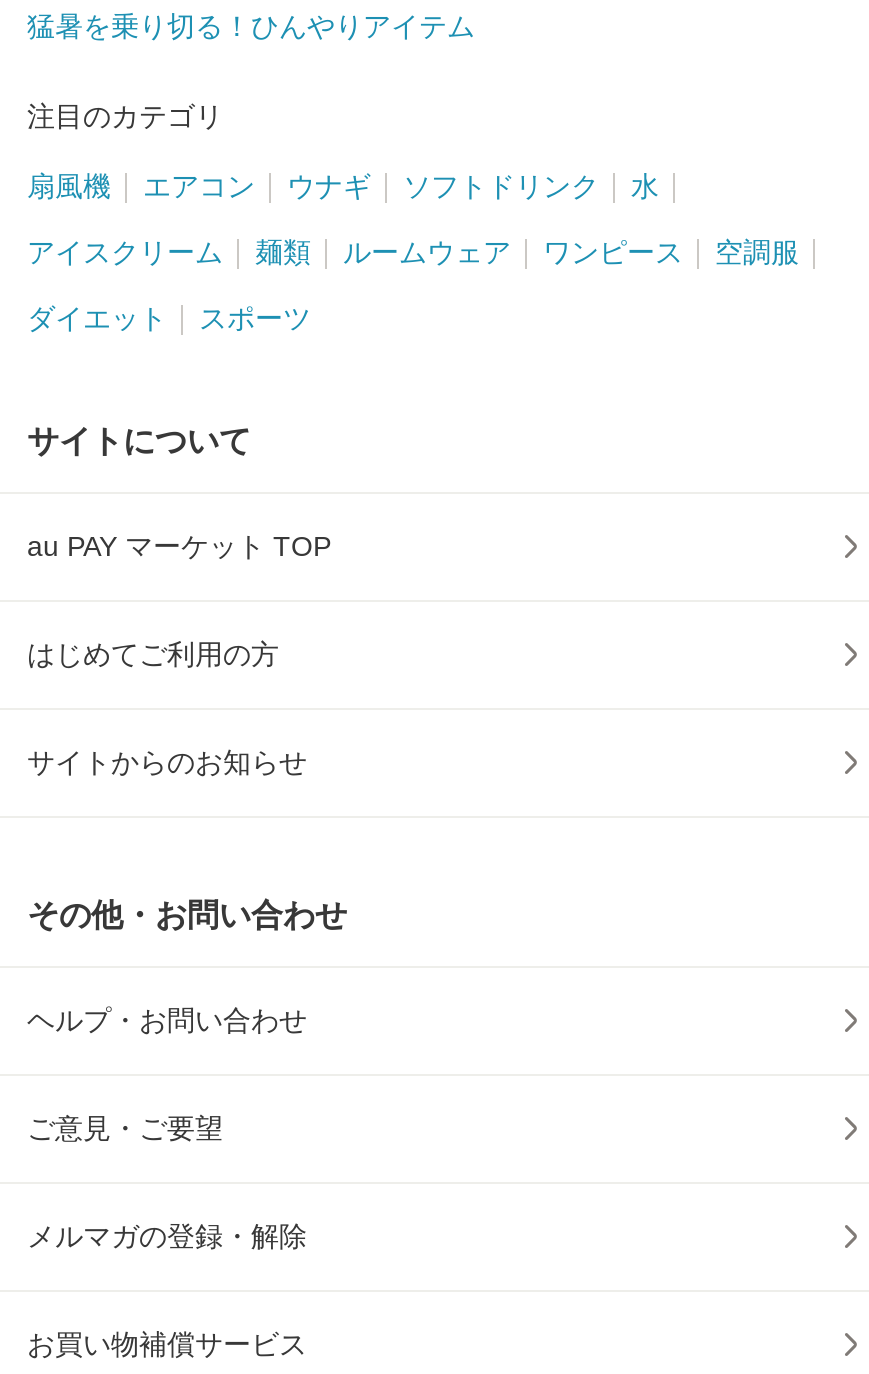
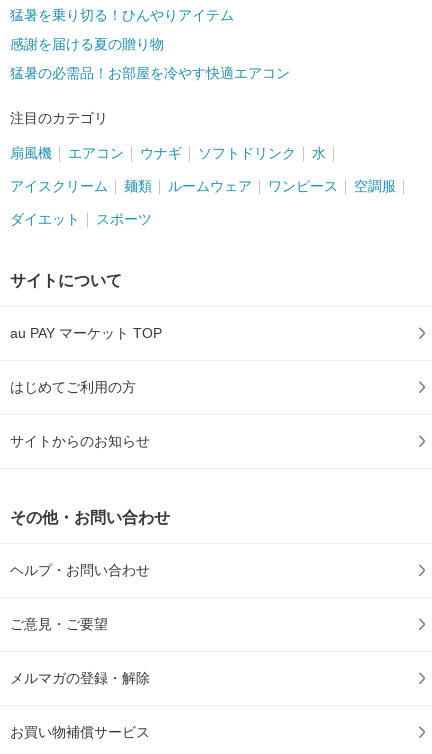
none -> [10,36,290,81] 感謝を届ける夏の贈り物 | 猛暑の必需品！お部屋を冷やす快適エアコン

